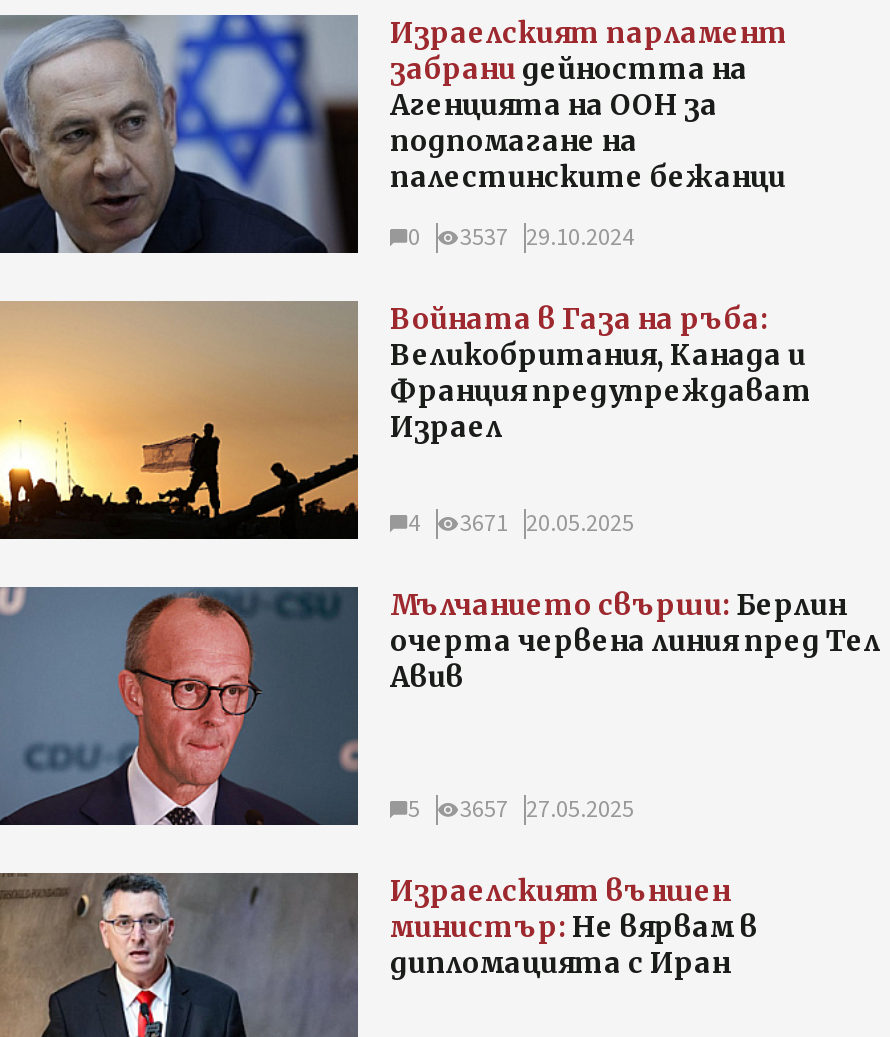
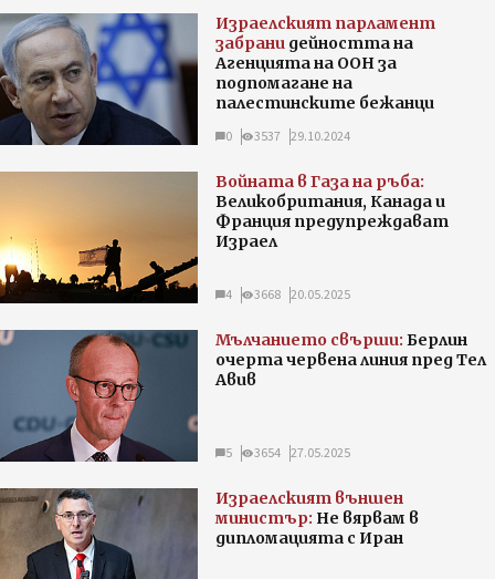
[408,508,634,542] 4 3671 20.05.2025 -> [225,286,350,305] 4 3668 20.05.2025
[408,794,634,828] 5 3657 27.05.2025 -> [225,444,350,463] 5 3654 27.05.2025

